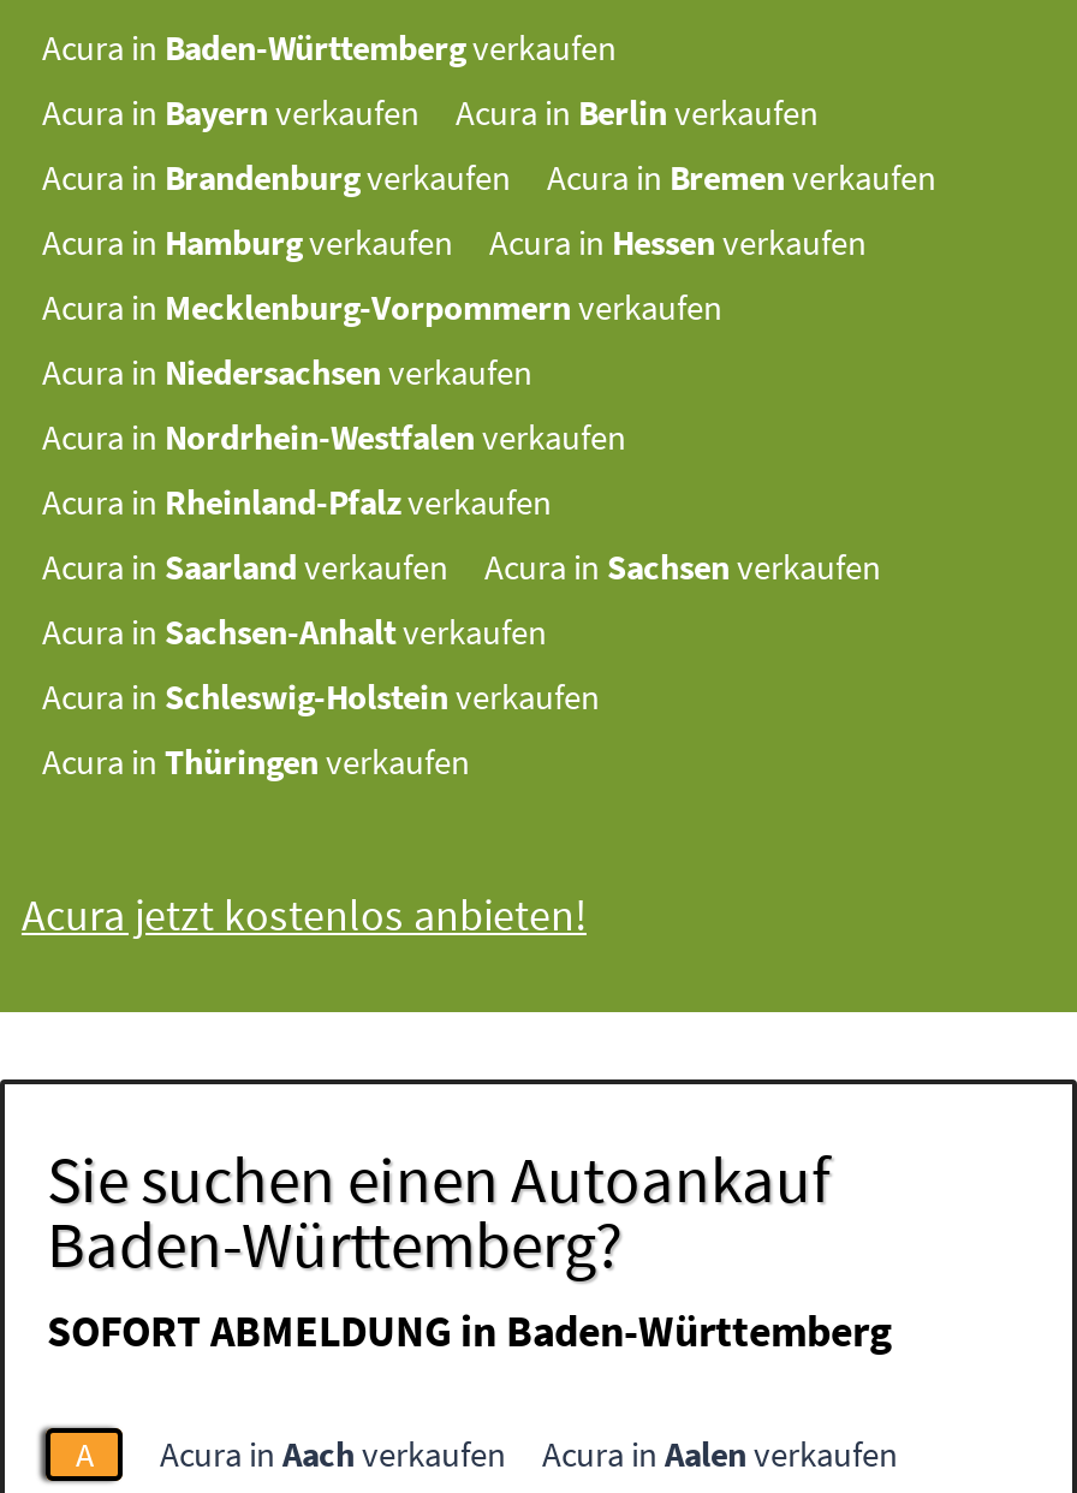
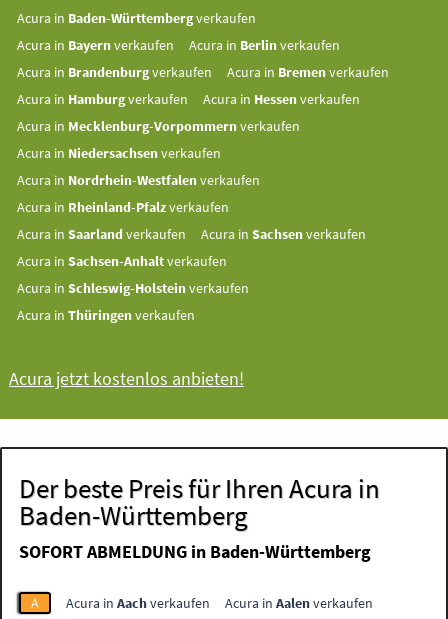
[47,1138,831,1285] Sie suchen einen Autoankauf | Baden-Württemberg? -> [19,471,380,532] Der beste Preis für Ihren Acura in | Baden-Württemberg

